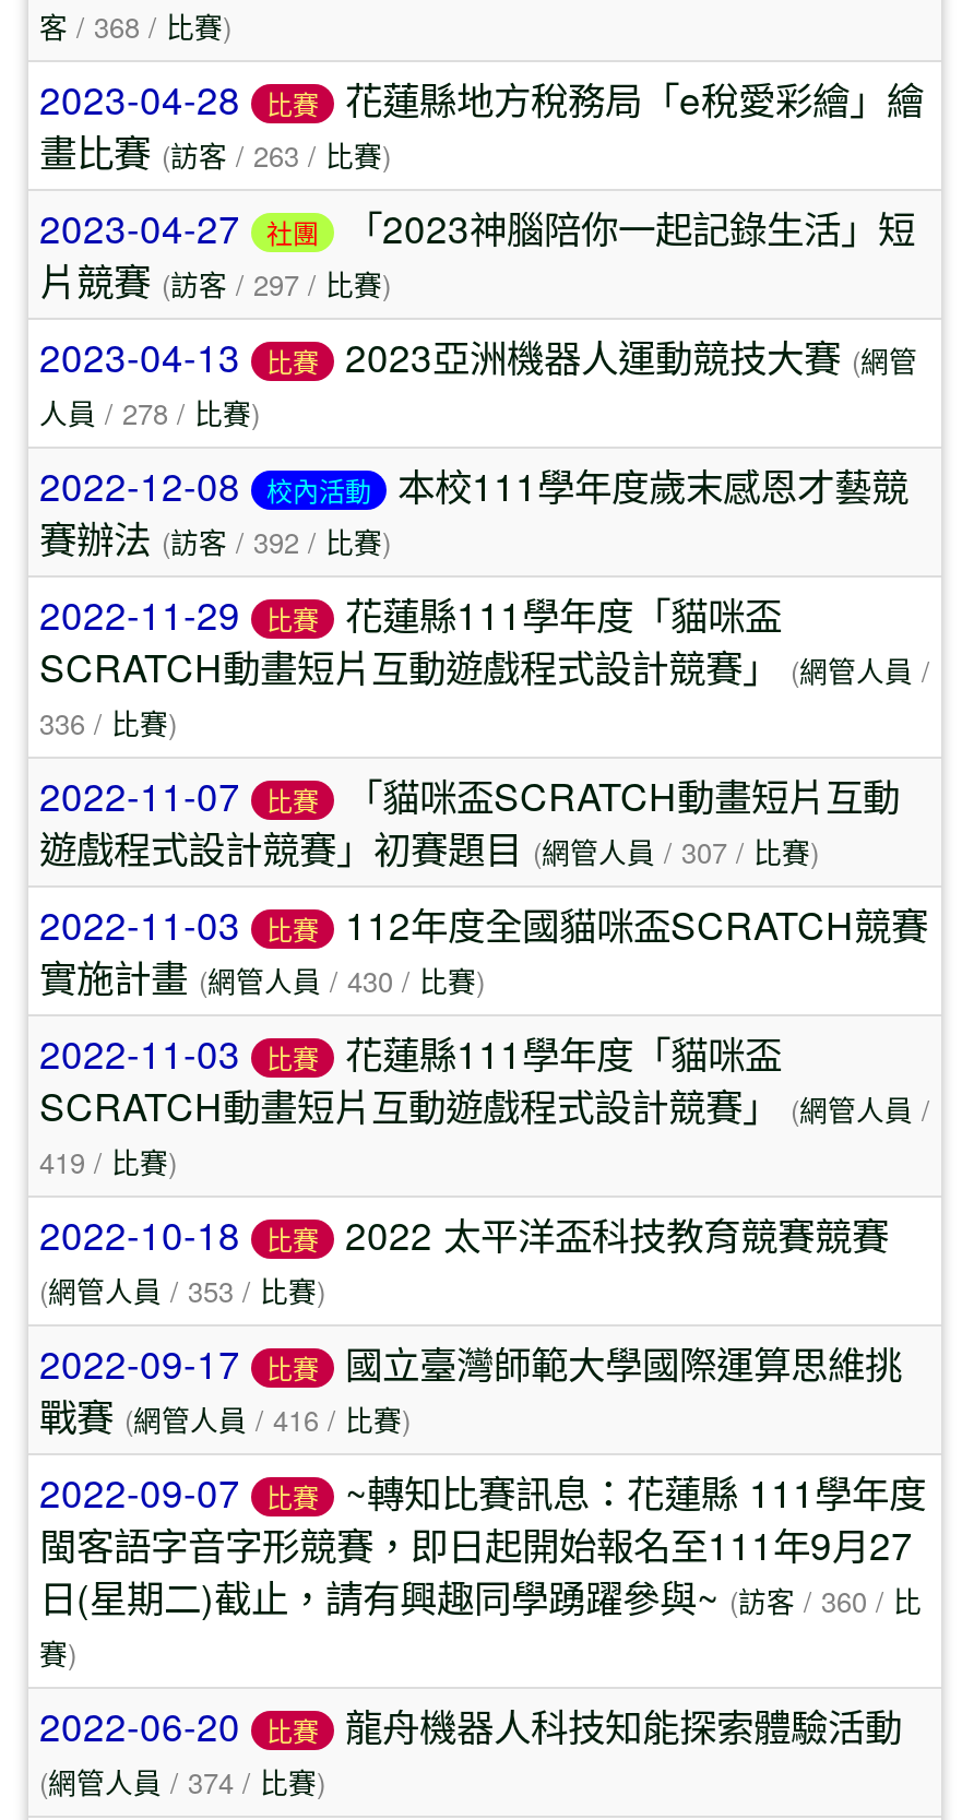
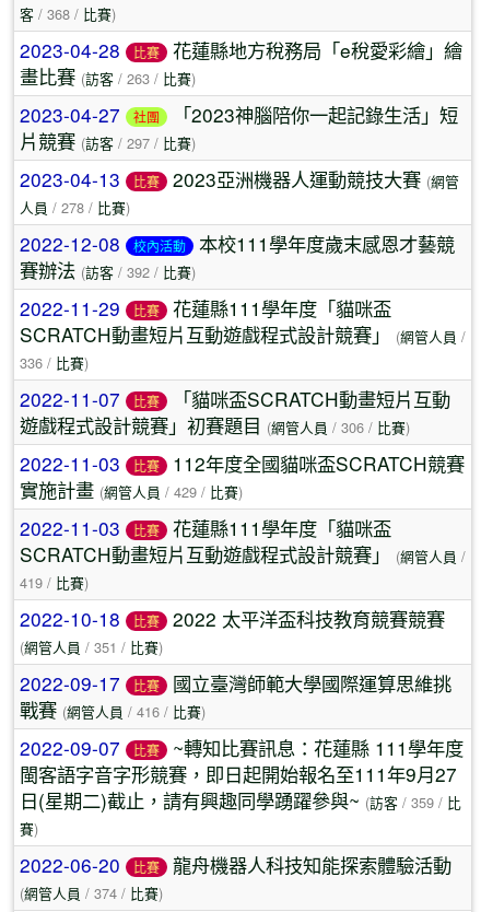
[39,820,819,875] 遊戲程式設計競賽」初賽題目 (網管人員/ 307 /比賽) -> [20,411,410,438] 遊戲程式設計競賽」初賽題目 (網管人員/ 306 /比賽)
[39,949,485,1004] 實施計畫 (網管人員/ 430 /比賽) -> [20,475,243,503] 實施計畫 (網管人員/ 429 /比賽)
[39,1270,325,1312] (網管人員/ 353 /比賽) -> [20,636,163,657] (網管人員/ 351 /比賽)
[39,1569,922,1624] 日(星期二)截止，請有興趣同學踴躍參與~ (訪客/ 360 /比 -> [20,786,461,813] 日(星期二)截止，請有興趣同學踴躍參與~ (訪客/ 359 /比

